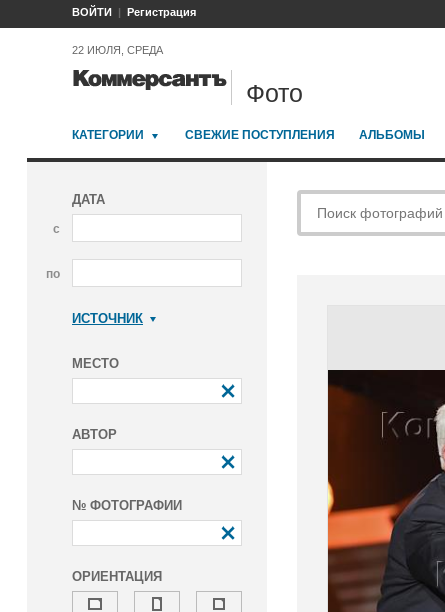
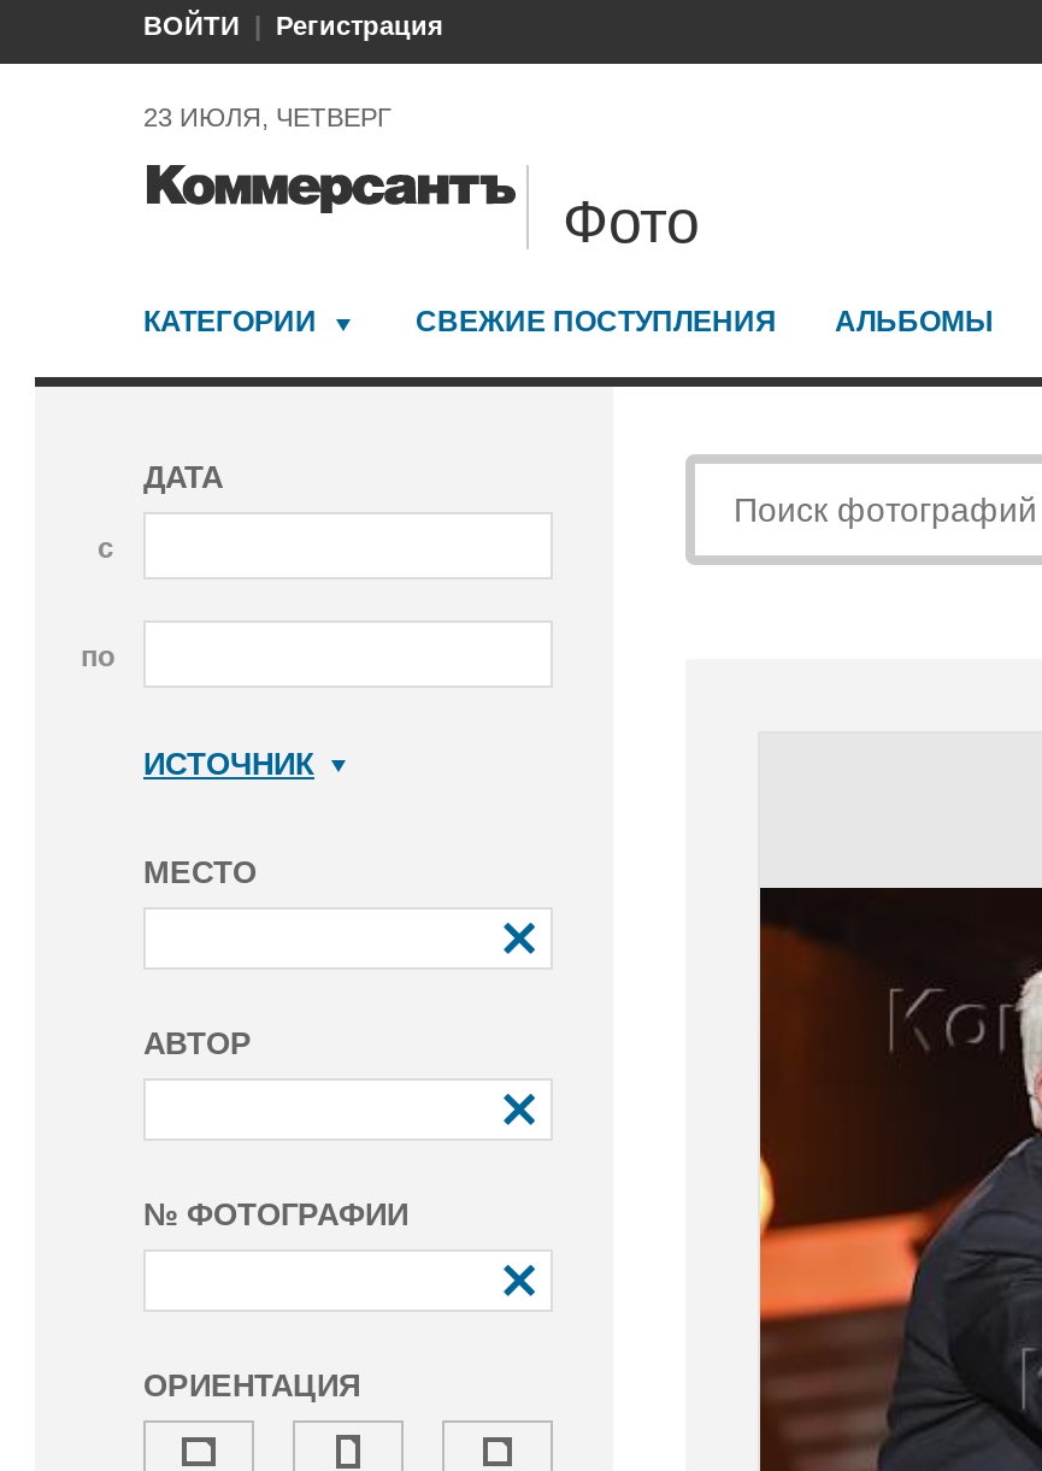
[72,44,163,56] 22 ИЮЛЯ, СРЕДА -> [143,102,392,131] 23 ИЮЛЯ, ЧЕТВЕРГ

